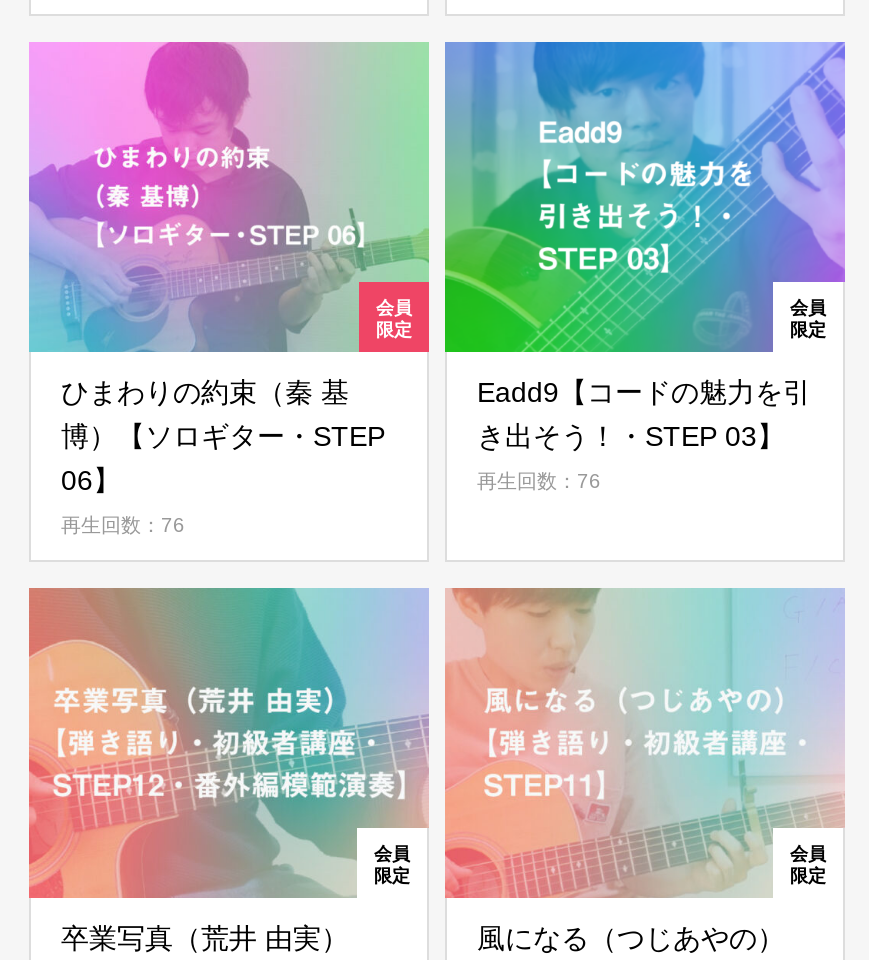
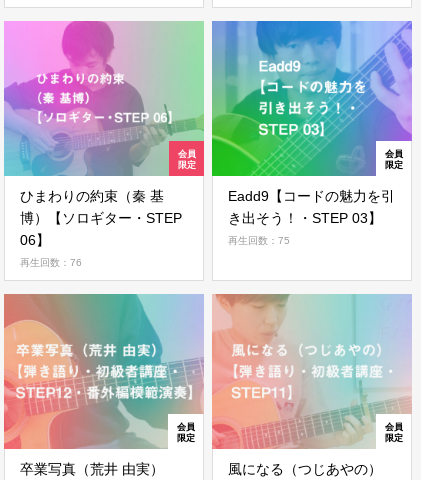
[477,470,601,492] 再生回数：76 -> [228,235,290,246] 再生回数：75

